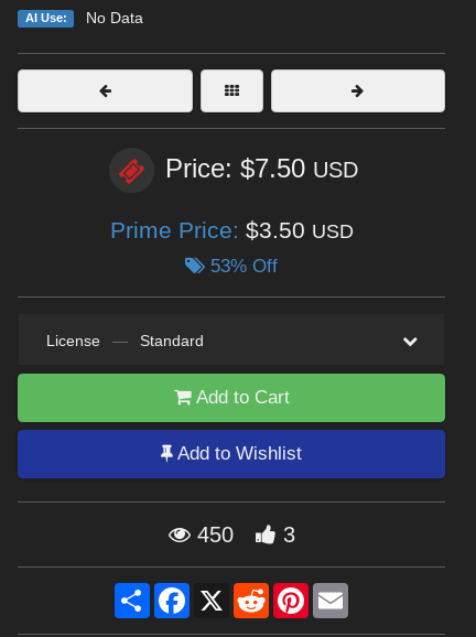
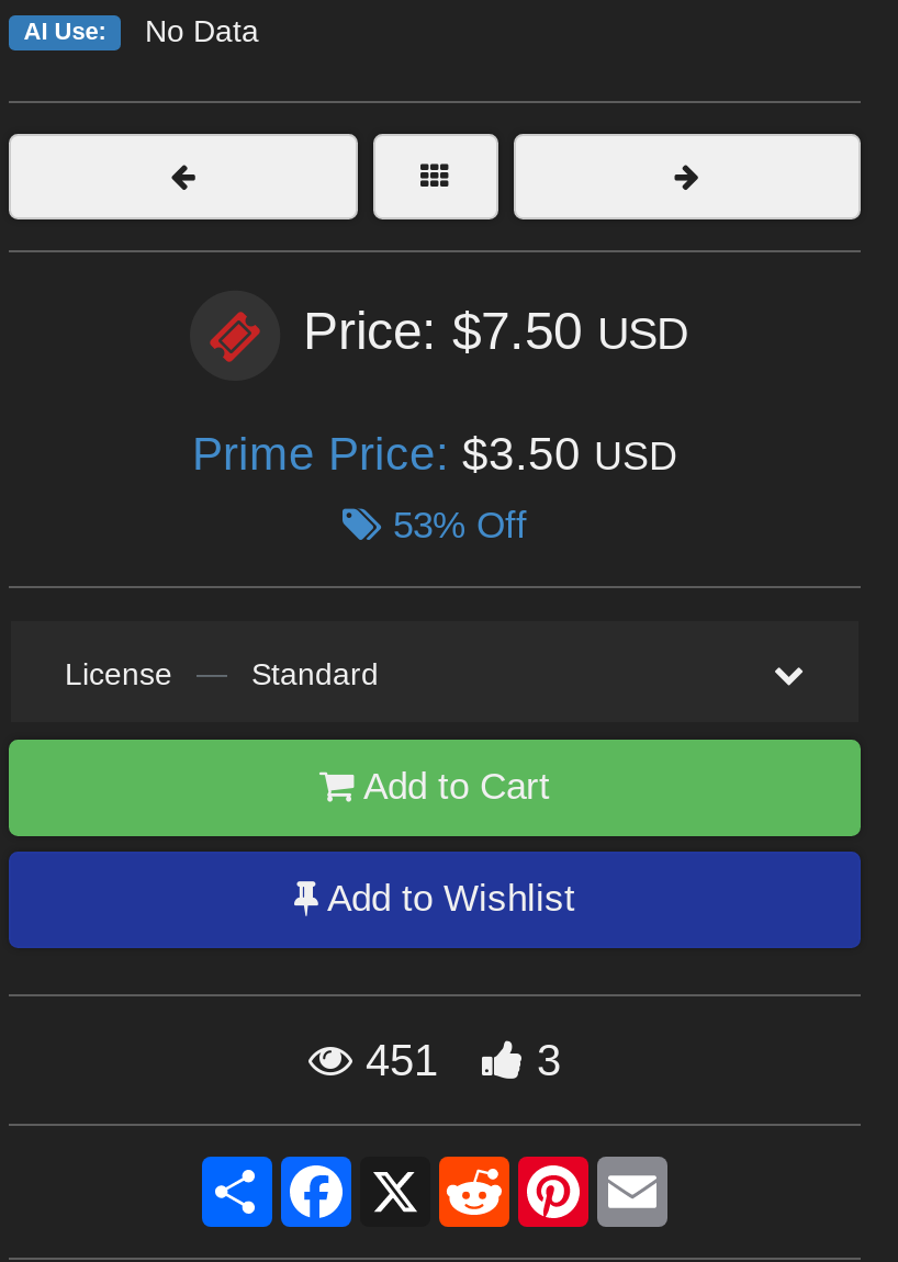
[190,522,295,546] 450 3 -> [352,1035,561,1083] 451 3

